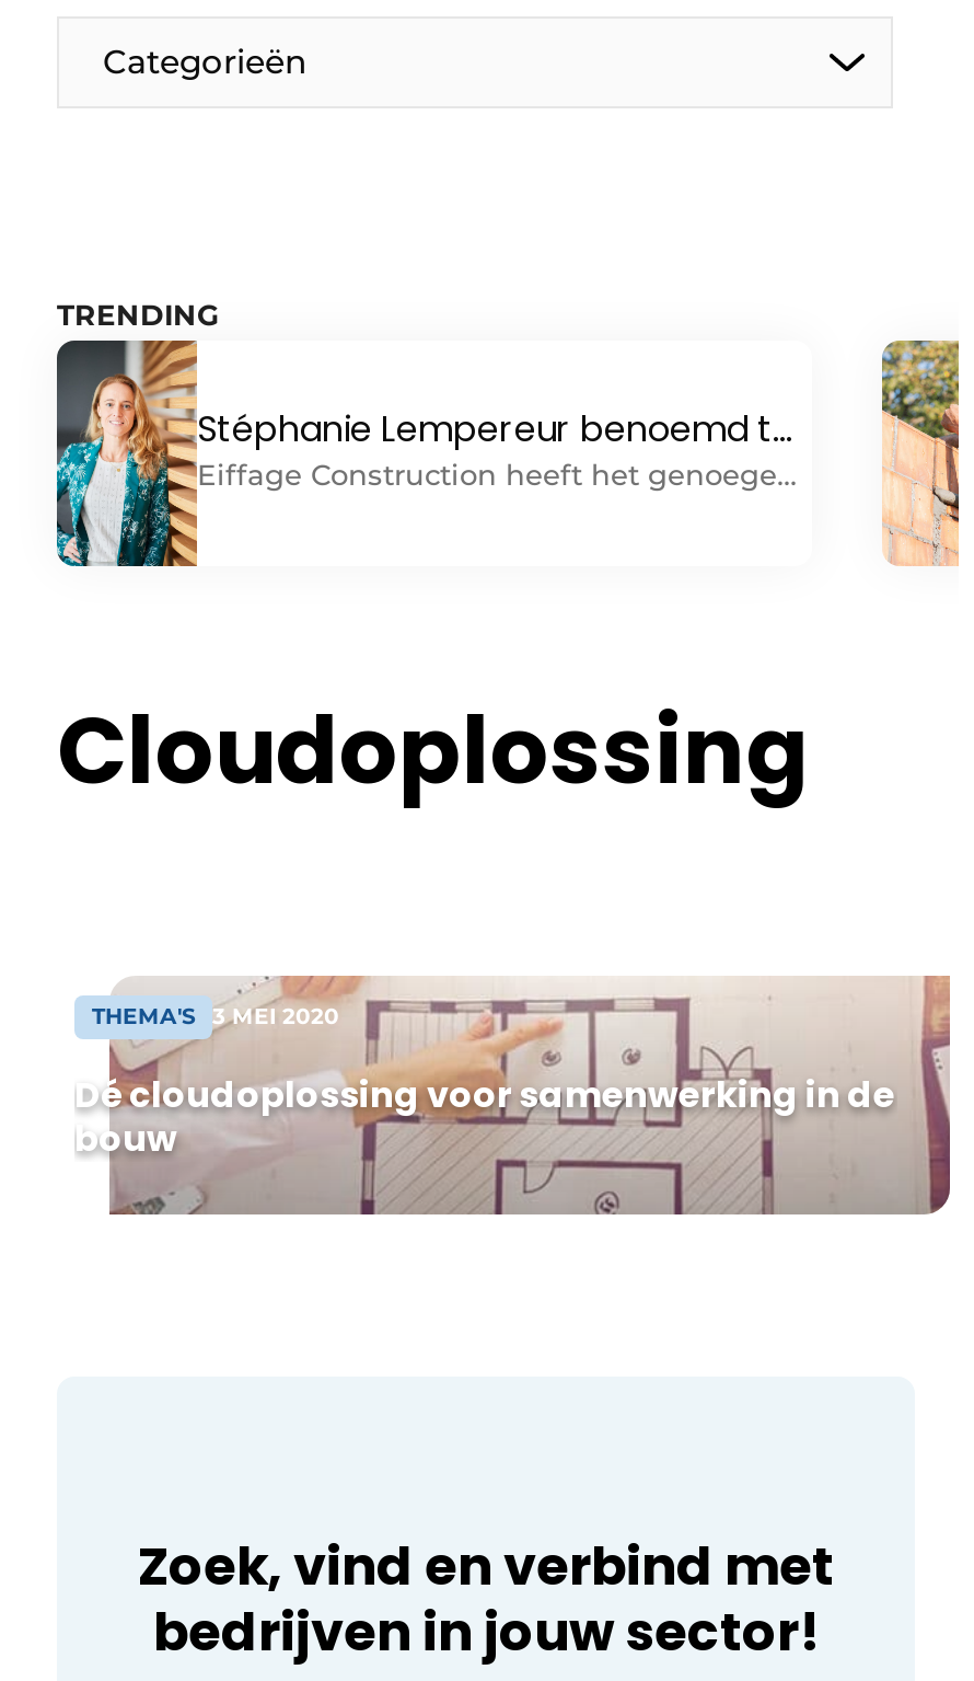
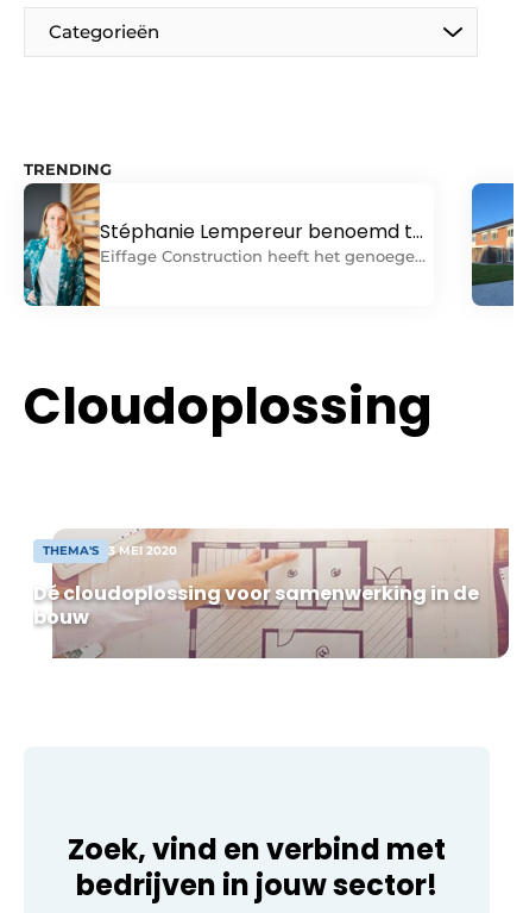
[880,338,961,566] [image] -> [471,182,515,307] [image]

